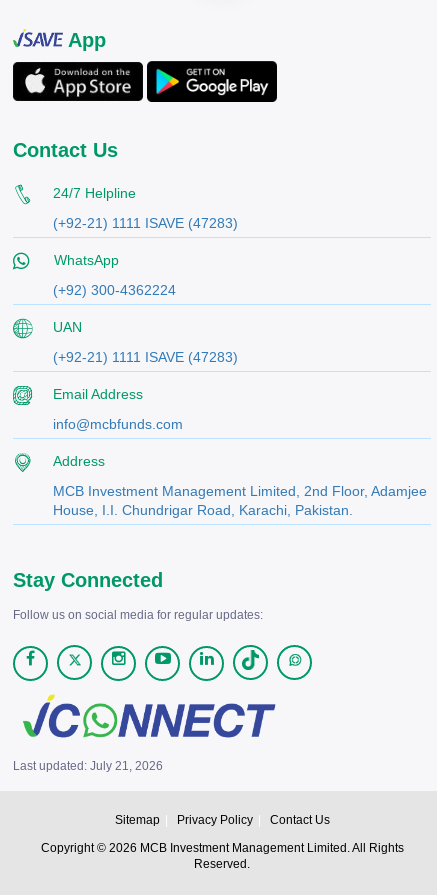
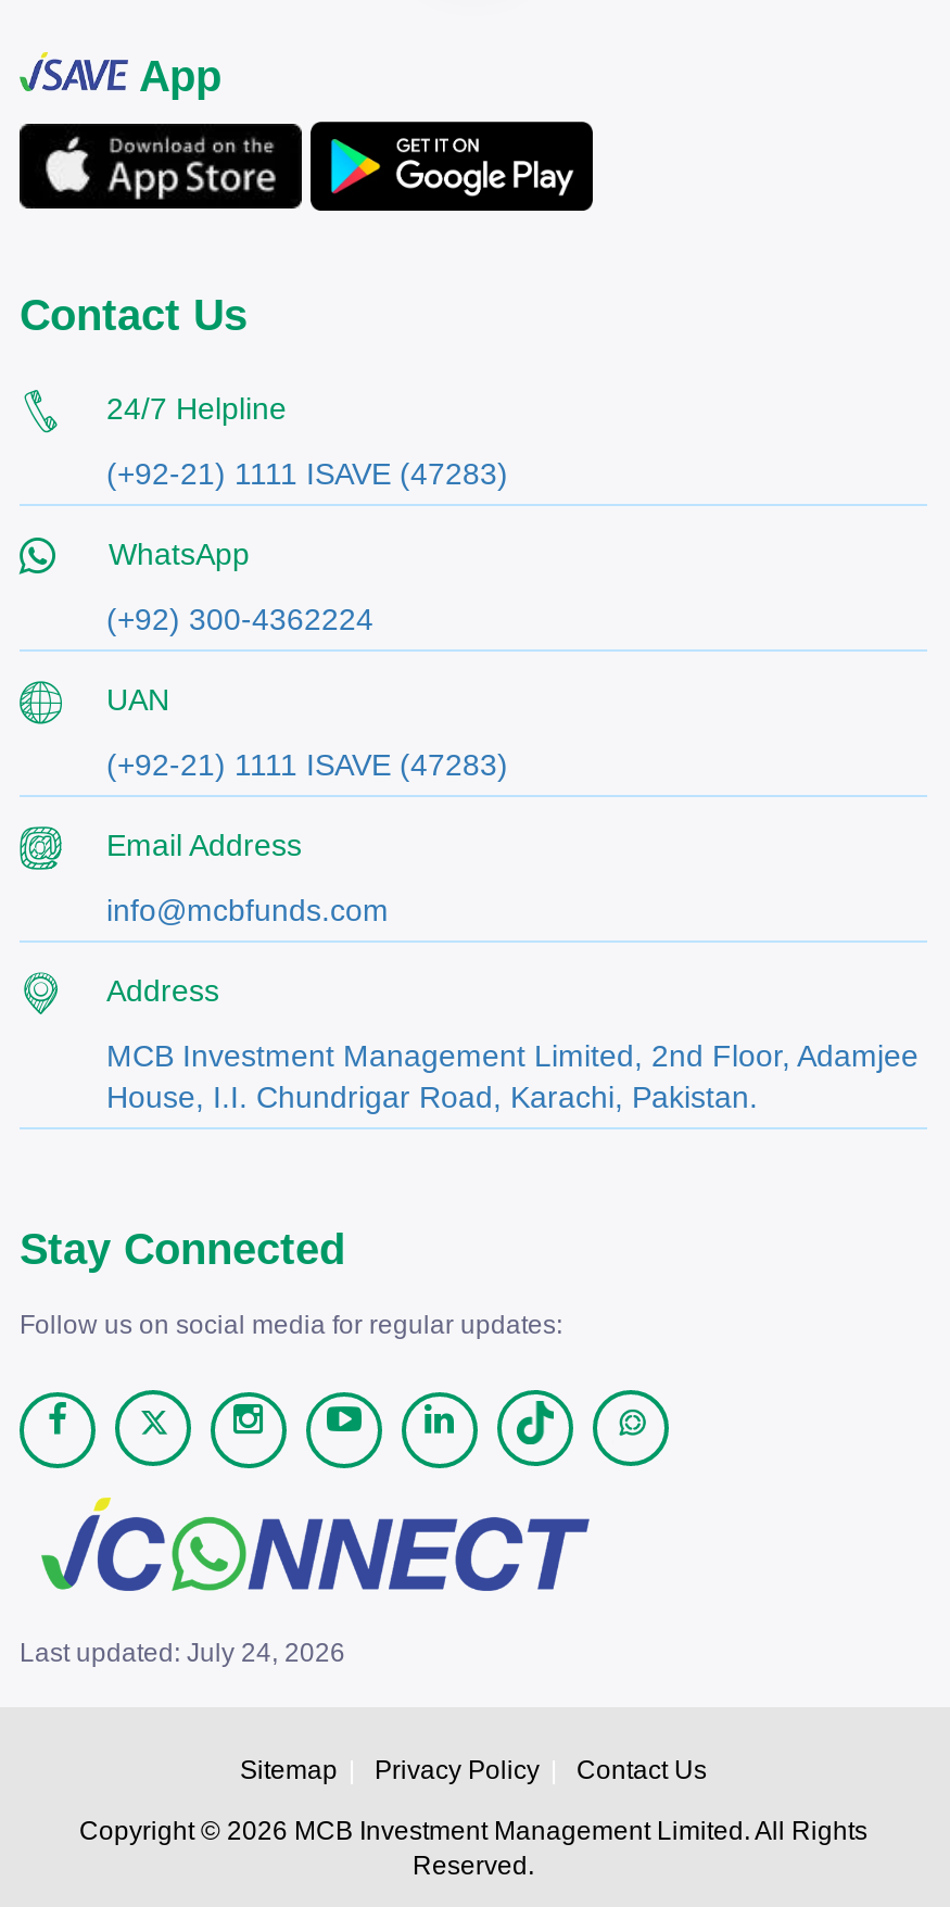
[13,759,163,773] Last updated: July 21, 2026 -> [20,1638,345,1669] Last updated: July 24, 2026

